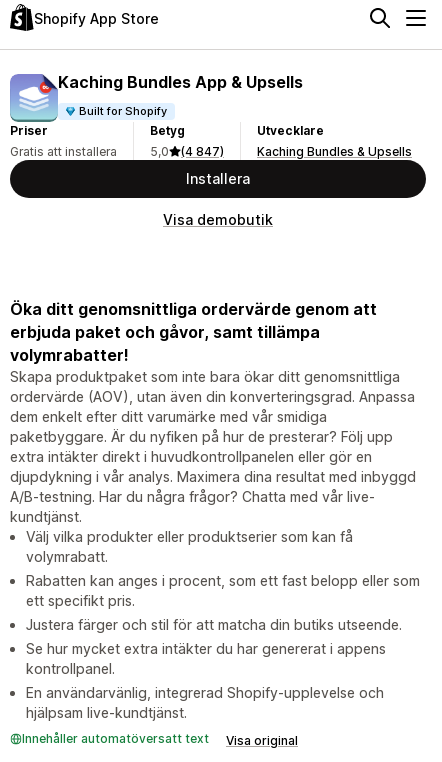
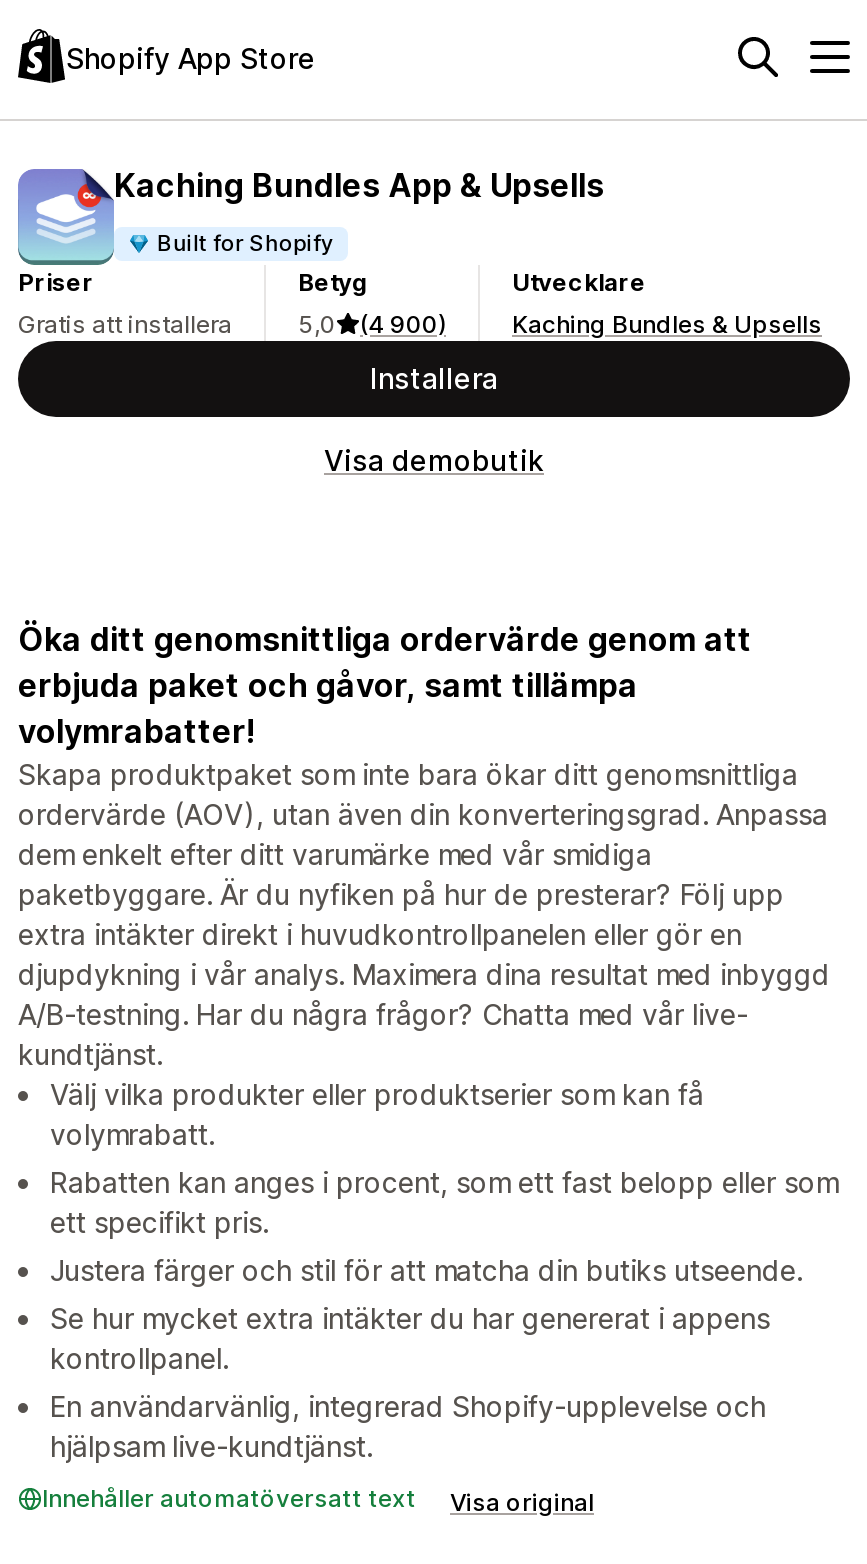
[150,144,224,159] 5,0 (4 847) -> [298,309,446,339] 5,0 (4 900)

